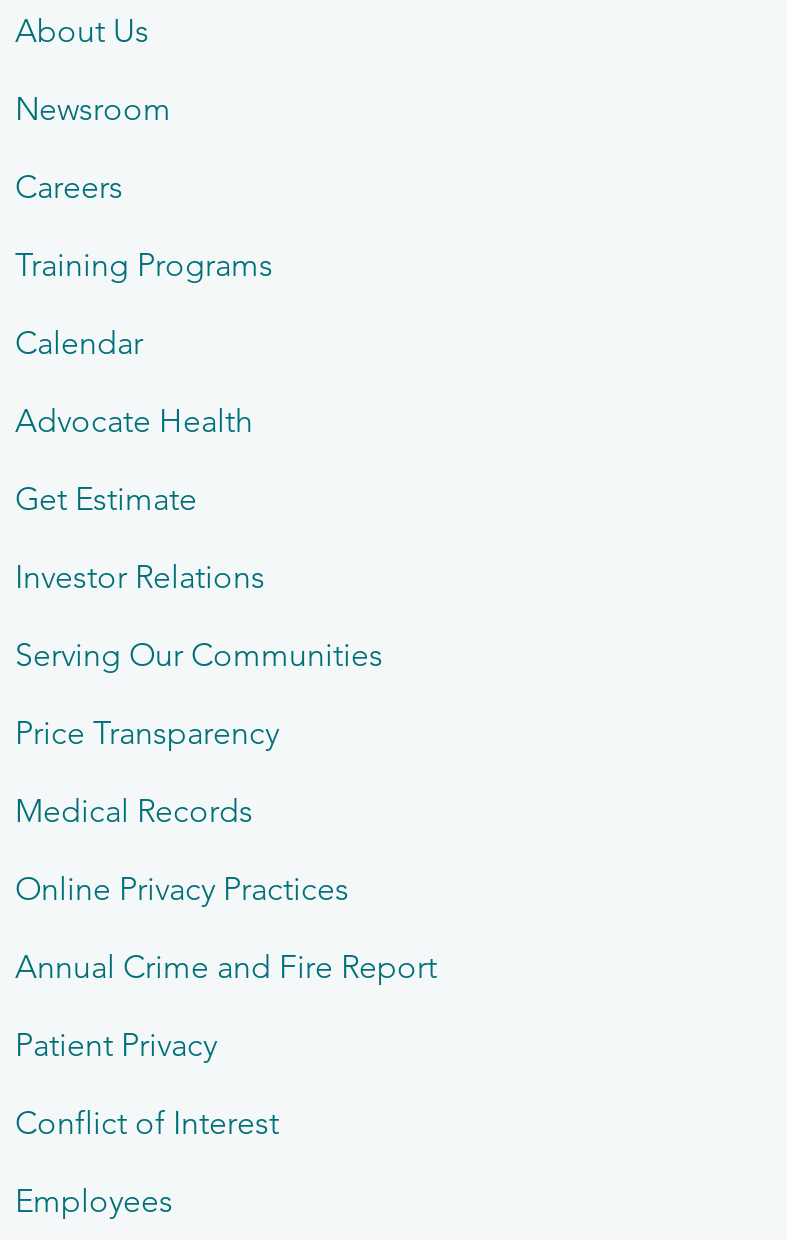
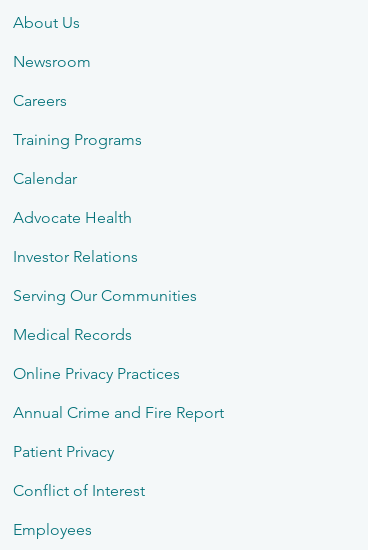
[15,480,197,518] Get Estimate -> none
[15,714,279,752] Price Transparency -> none

